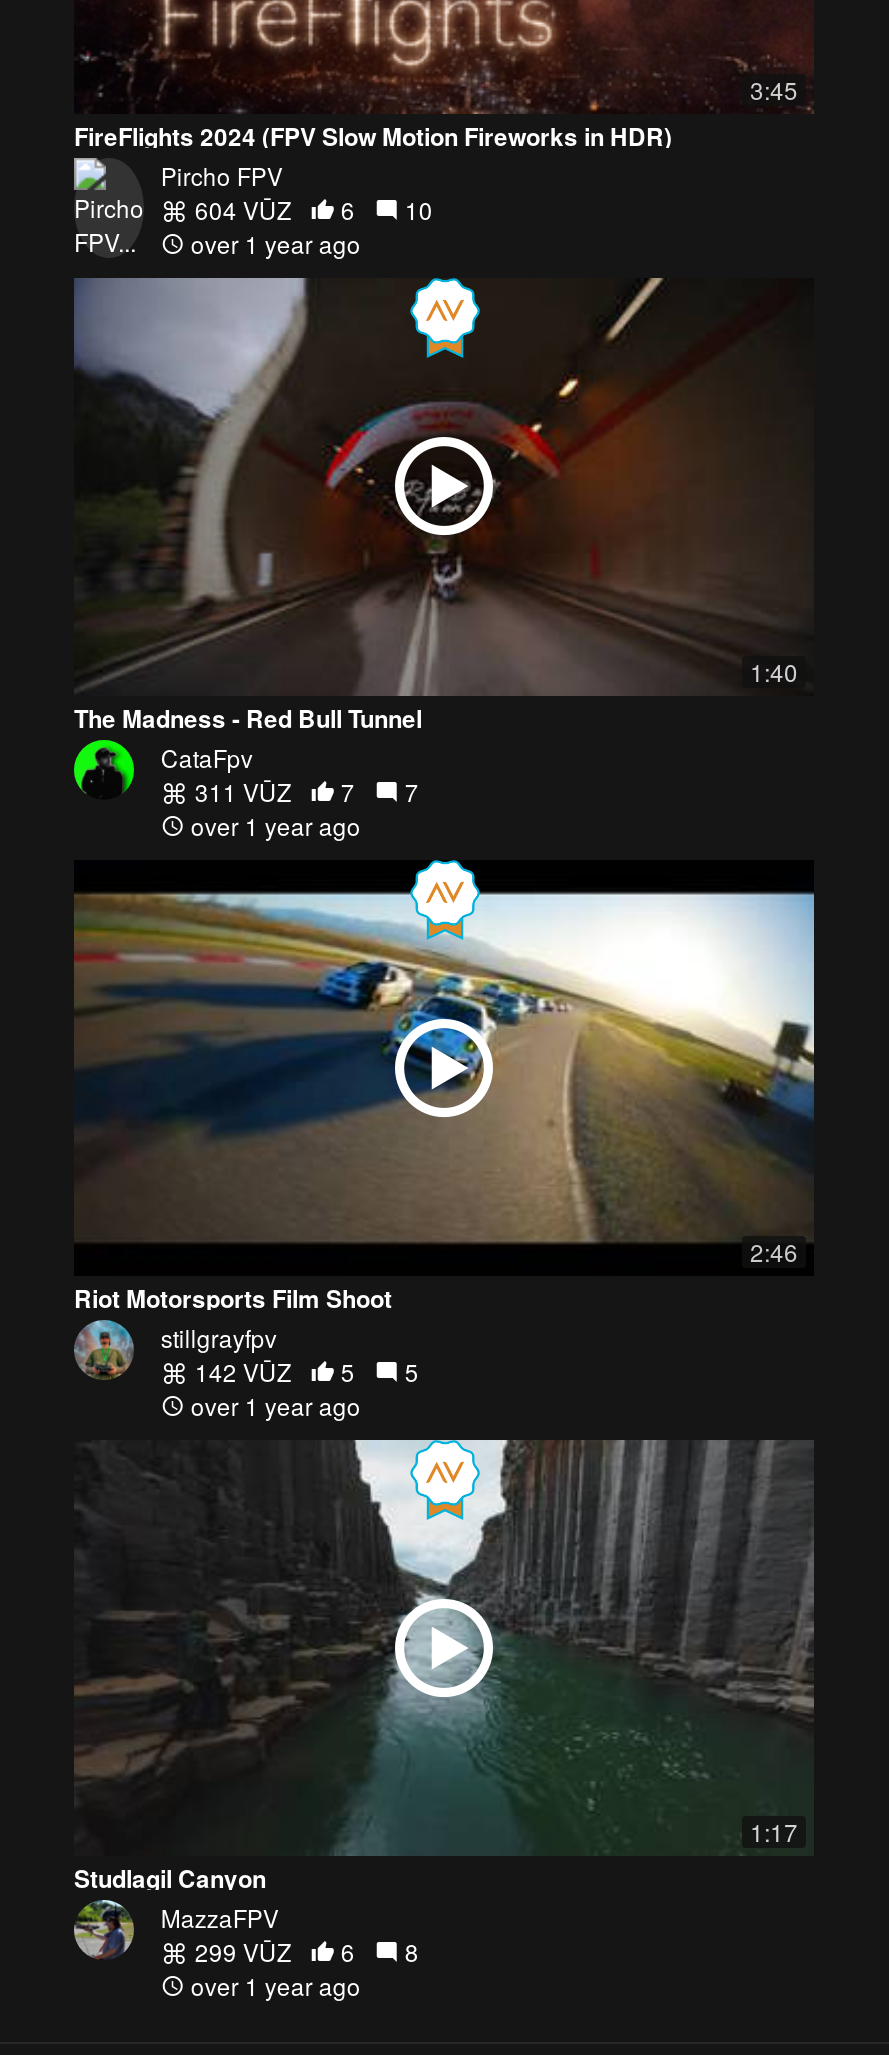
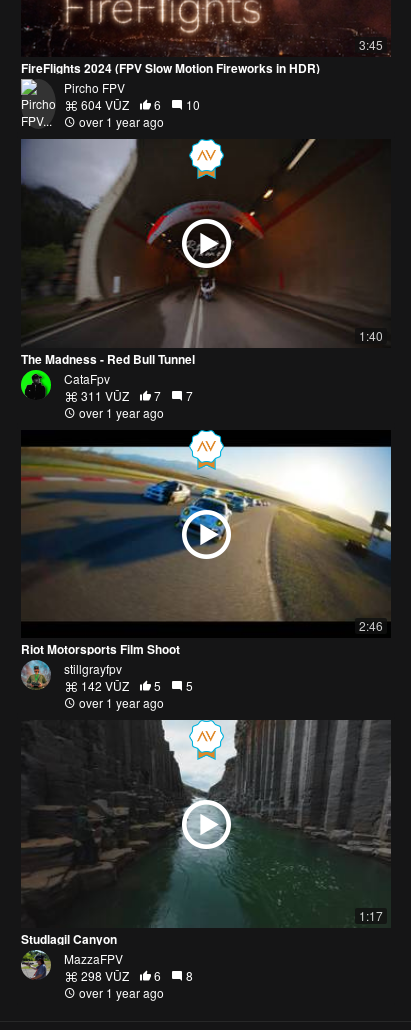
[189,1934,419,1968] 299 VŪZ 6 8 -> [78,967,193,984] 298 VŪZ 6 8

